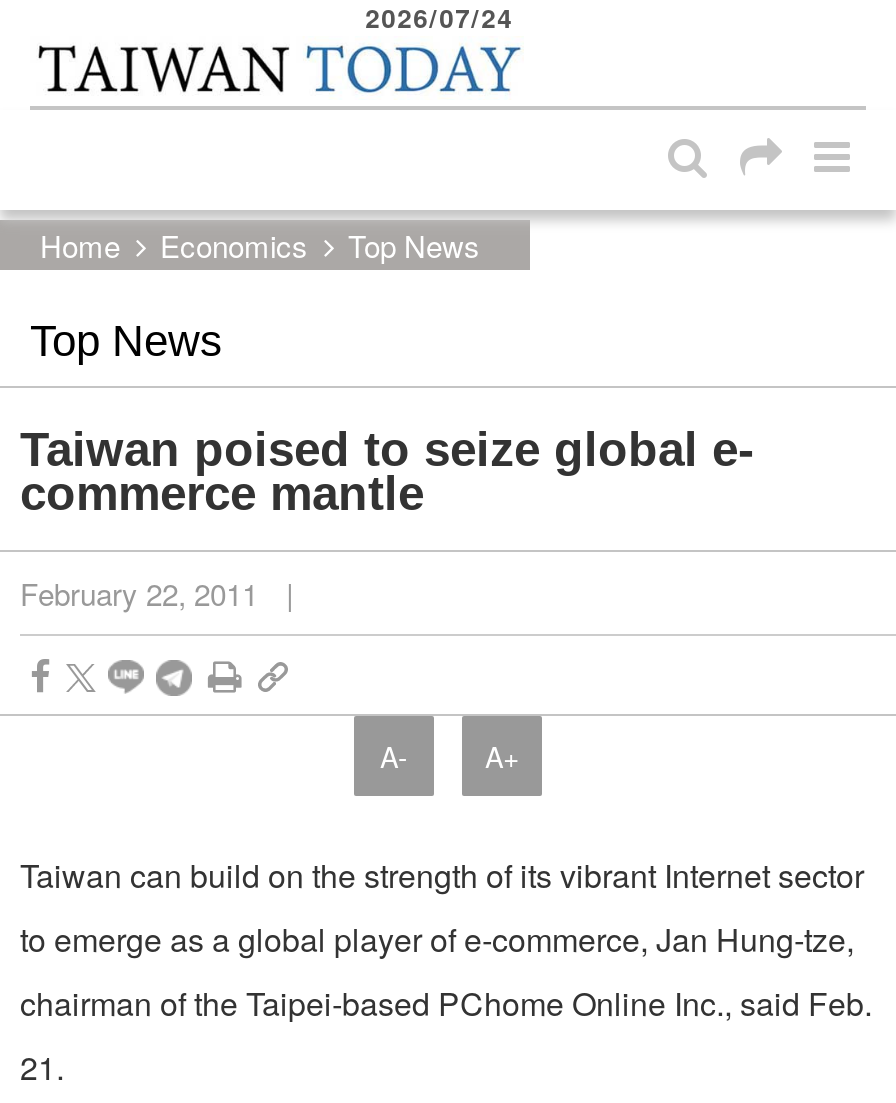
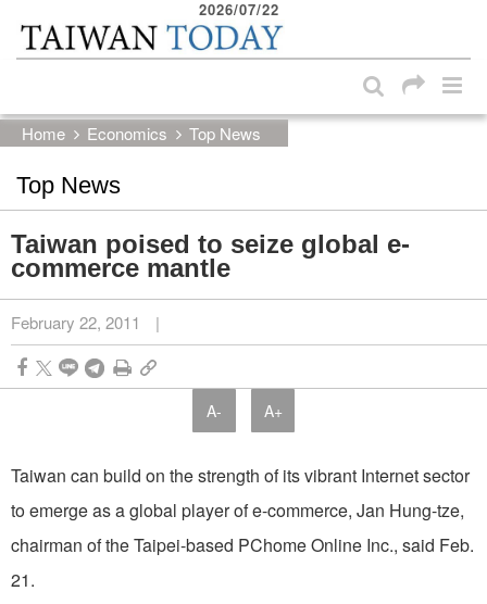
[365,0,513,36] 2026/07/24 -> [198,0,279,20] 2026/07/22

